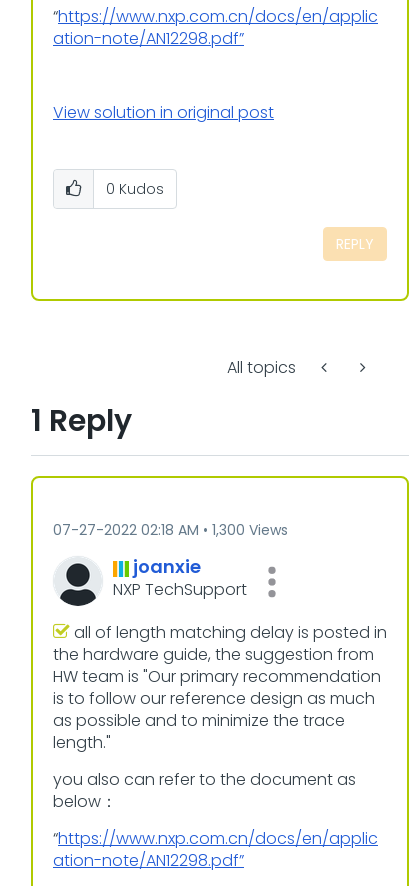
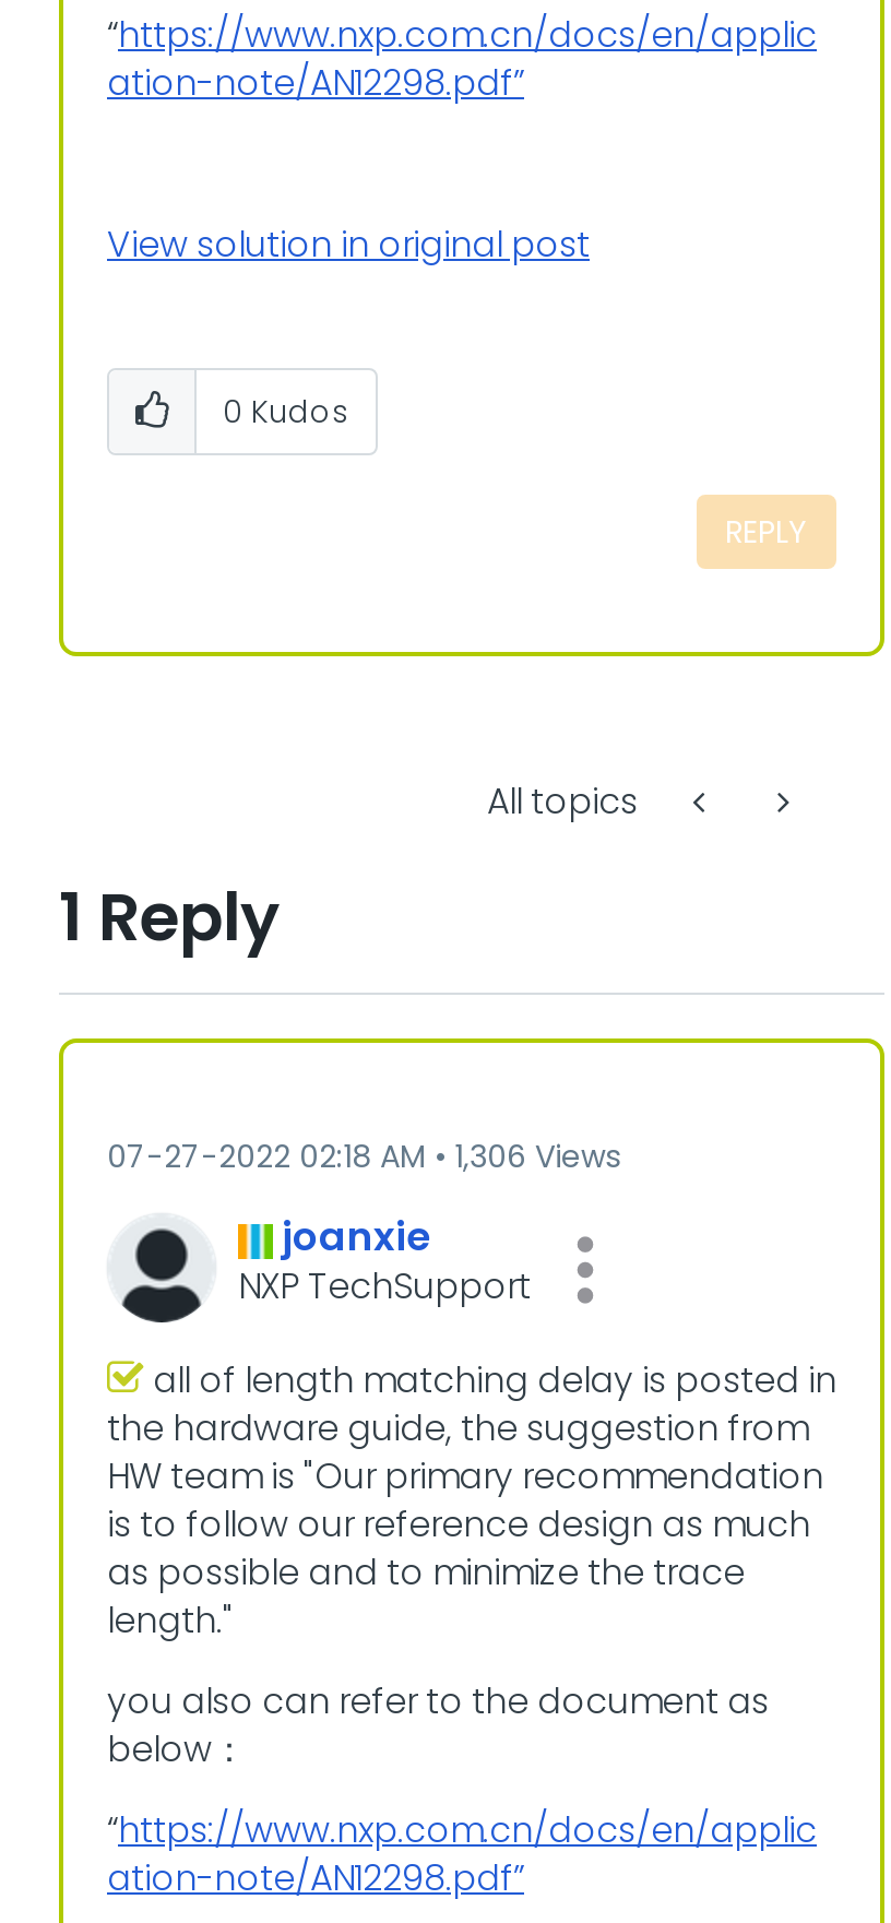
[53,520,288,540] 07-27-2022 02:18 AM 1,300 Views -> [107,1135,620,1178] 07-27-2022 02:18 AM 1,306 Views

